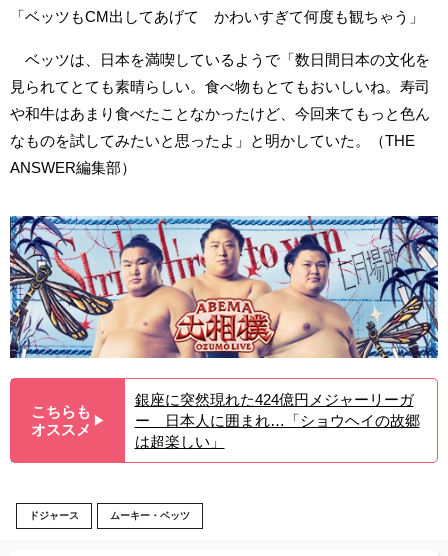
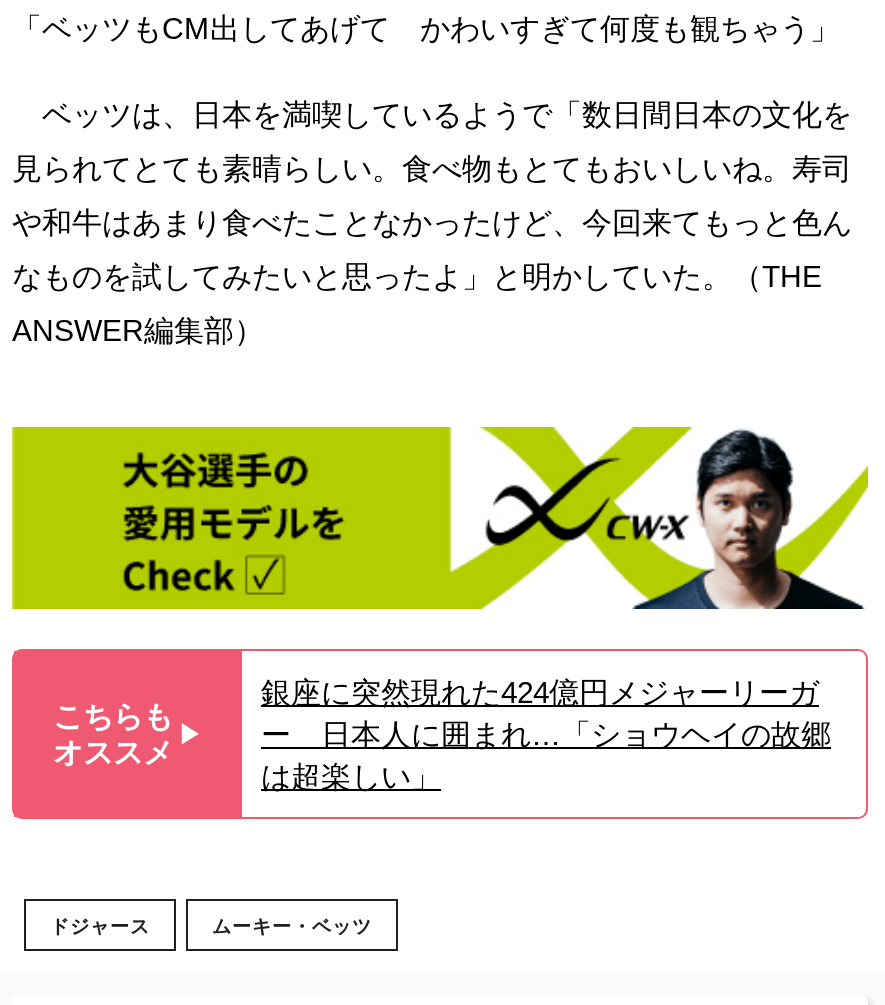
[9,215,439,359] [image] -> [10,425,870,611] [image]

